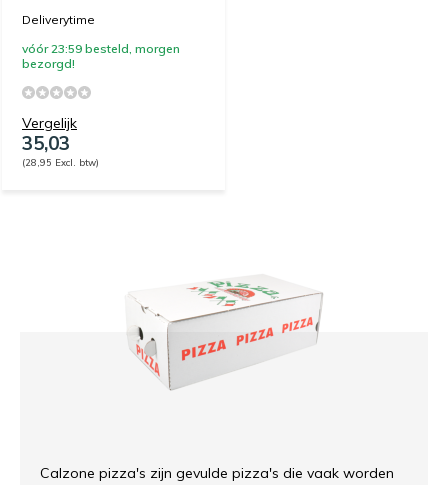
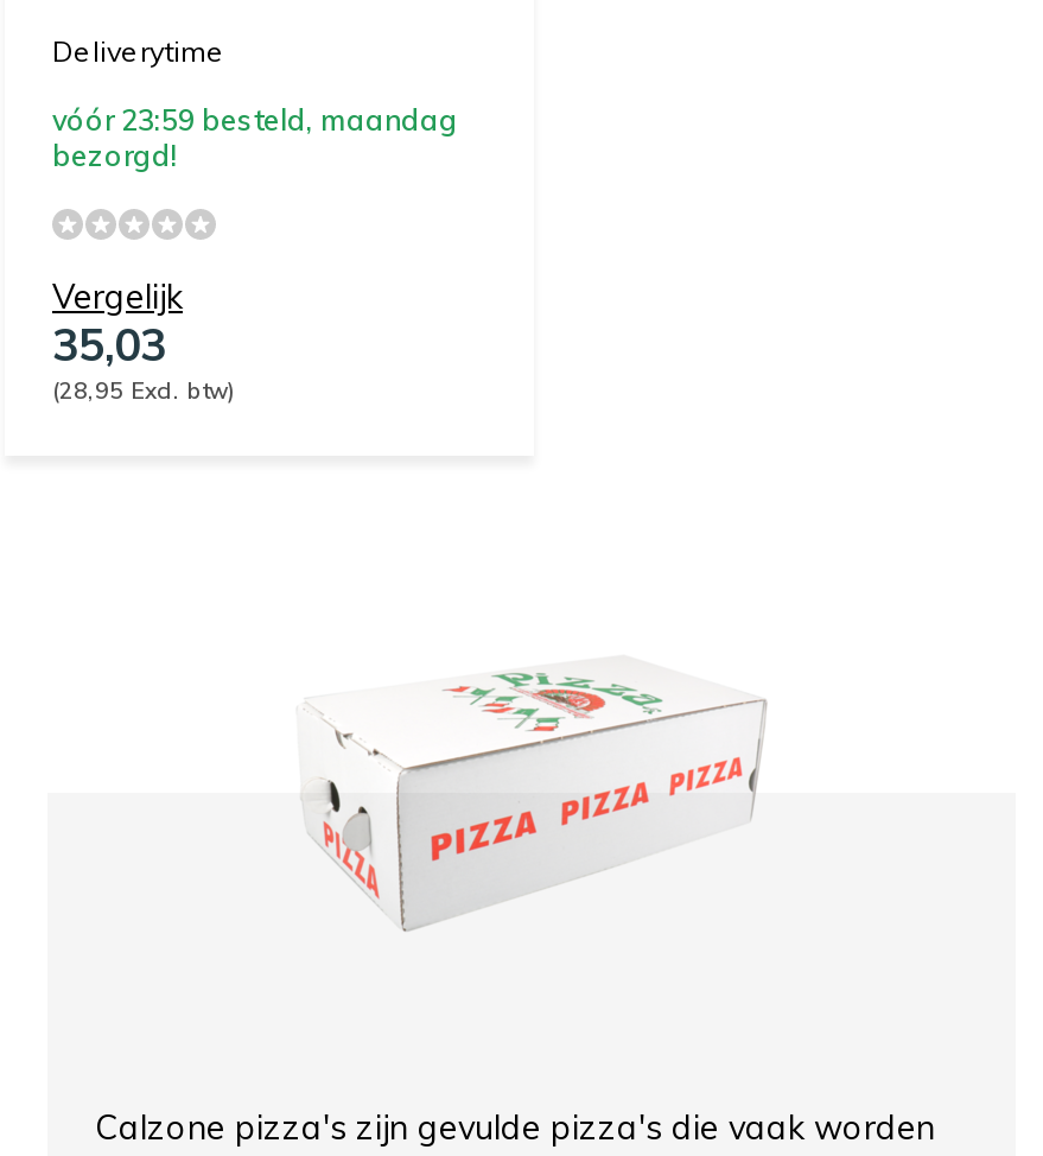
[22,41,180,56] vóór 23:59 besteld, morgen -> [52,102,458,138] vóór 23:59 besteld, maandag

